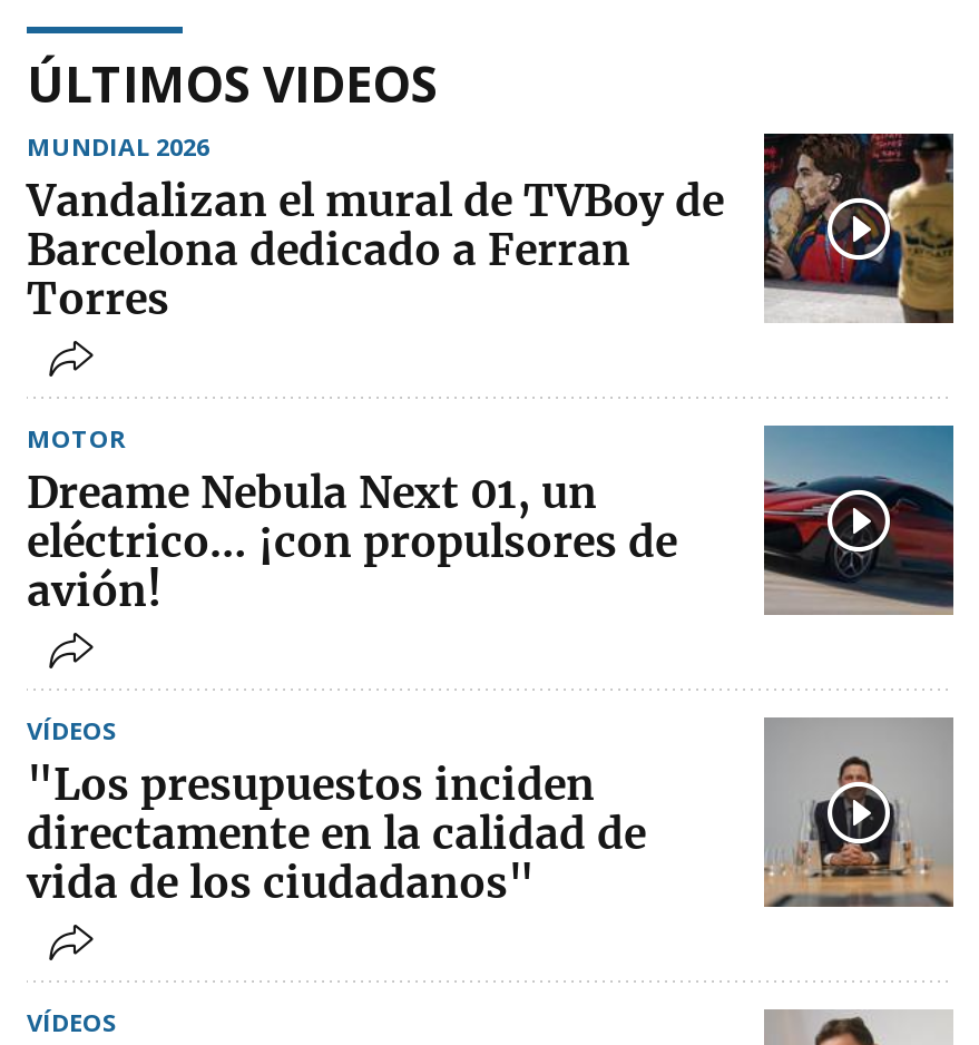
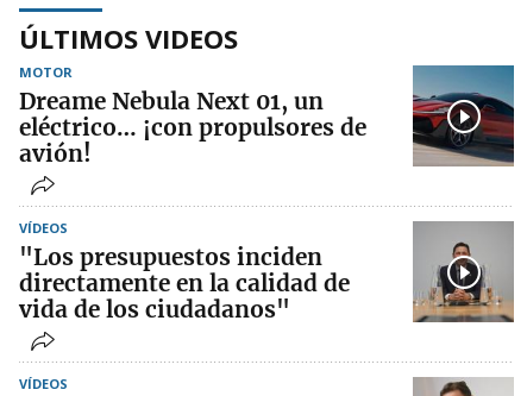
[27,130,956,326] [image] | MUNDIAL 2026 | Vandalizan el mural de TVBoy de | Barcelona dedicado a Ferran | Torres -> none

